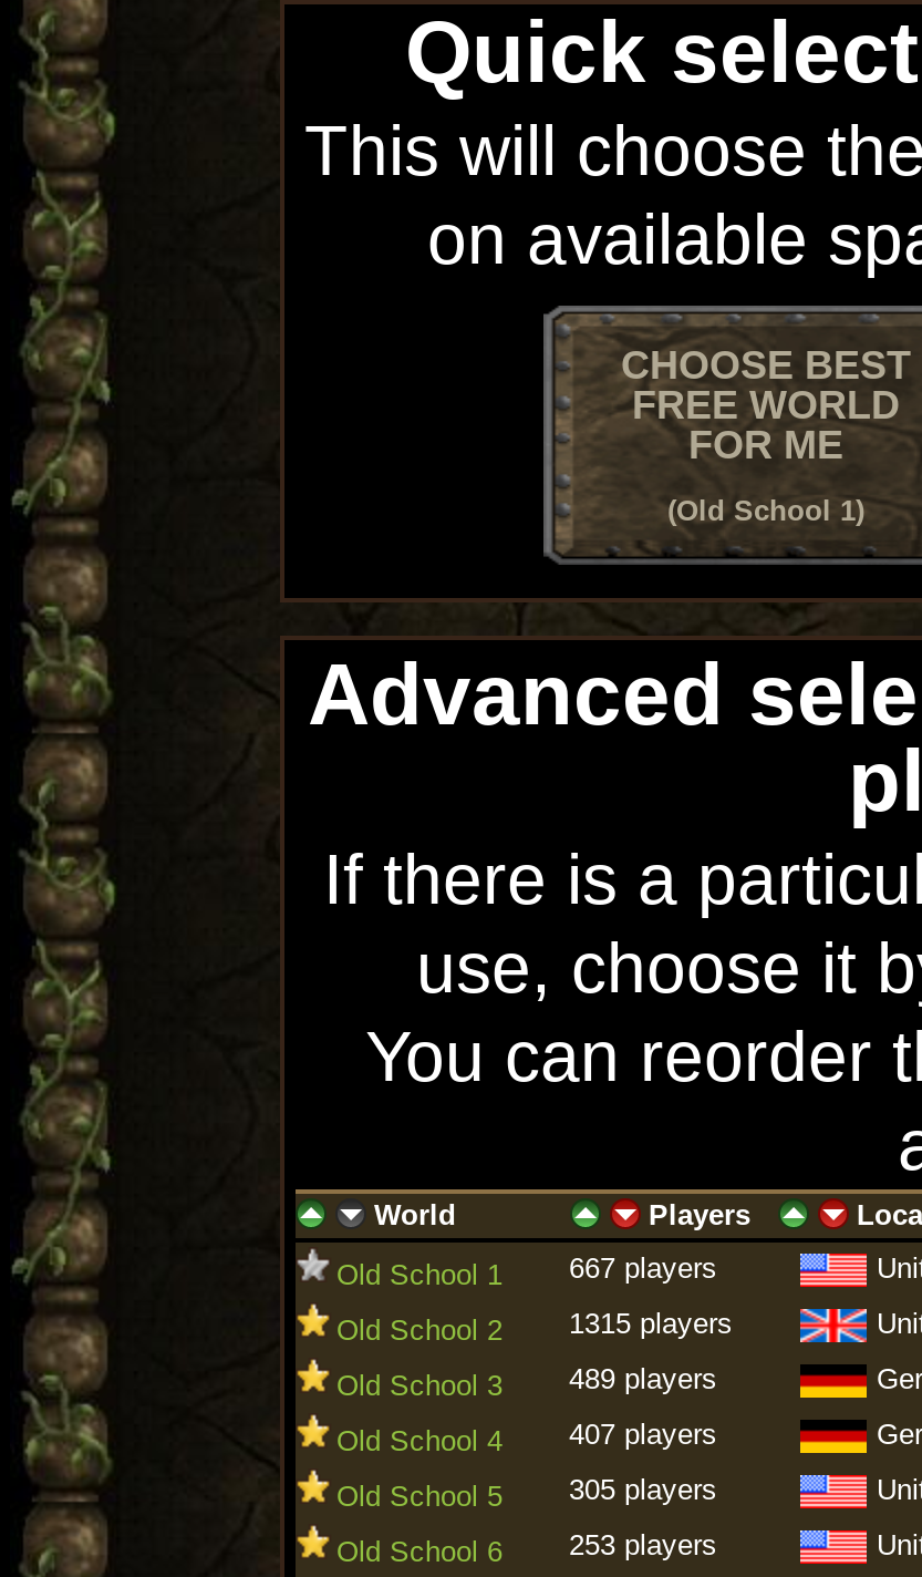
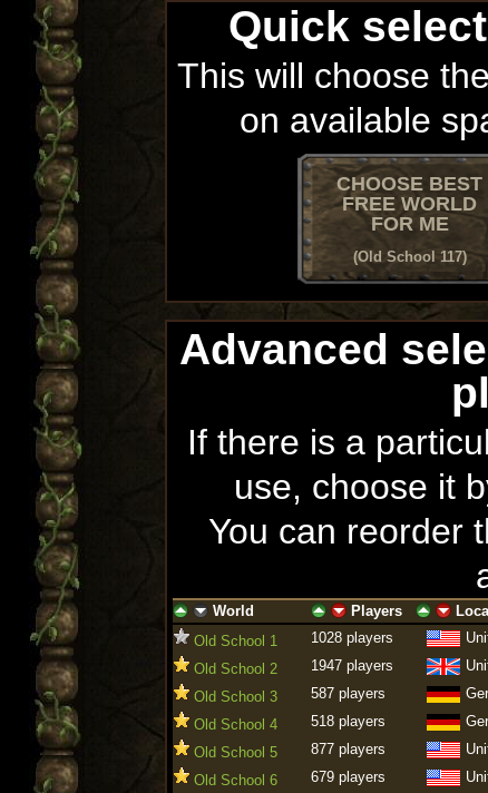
[667,494,864,527] (Old School 1) -> [353,248,466,265] (Old School 117)
[336,1251,717,1291] Old School 1 667 players -> [193,629,393,649] Old School 1 1028 players
[336,1307,733,1347] Old School 2 1315 players -> [193,657,393,677] Old School 2 1947 players
[336,1362,717,1402] Old School 3 489 players -> [193,685,385,705] Old School 3 587 players
[336,1418,717,1457] Old School 4 407 players -> [193,713,385,733] Old School 4 518 players
[336,1473,717,1513] Old School 5 305 players -> [193,741,385,761] Old School 5 877 players
[336,1528,717,1568] Old School 6 253 players -> [193,768,385,789] Old School 6 679 players

